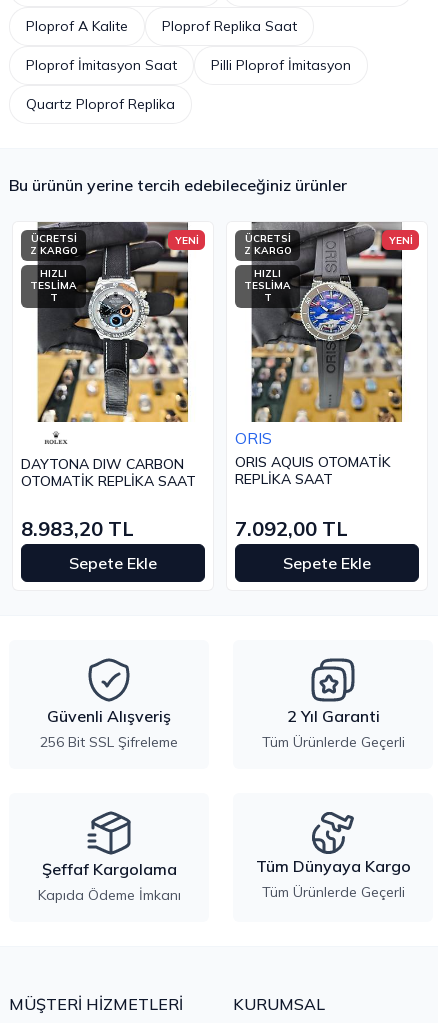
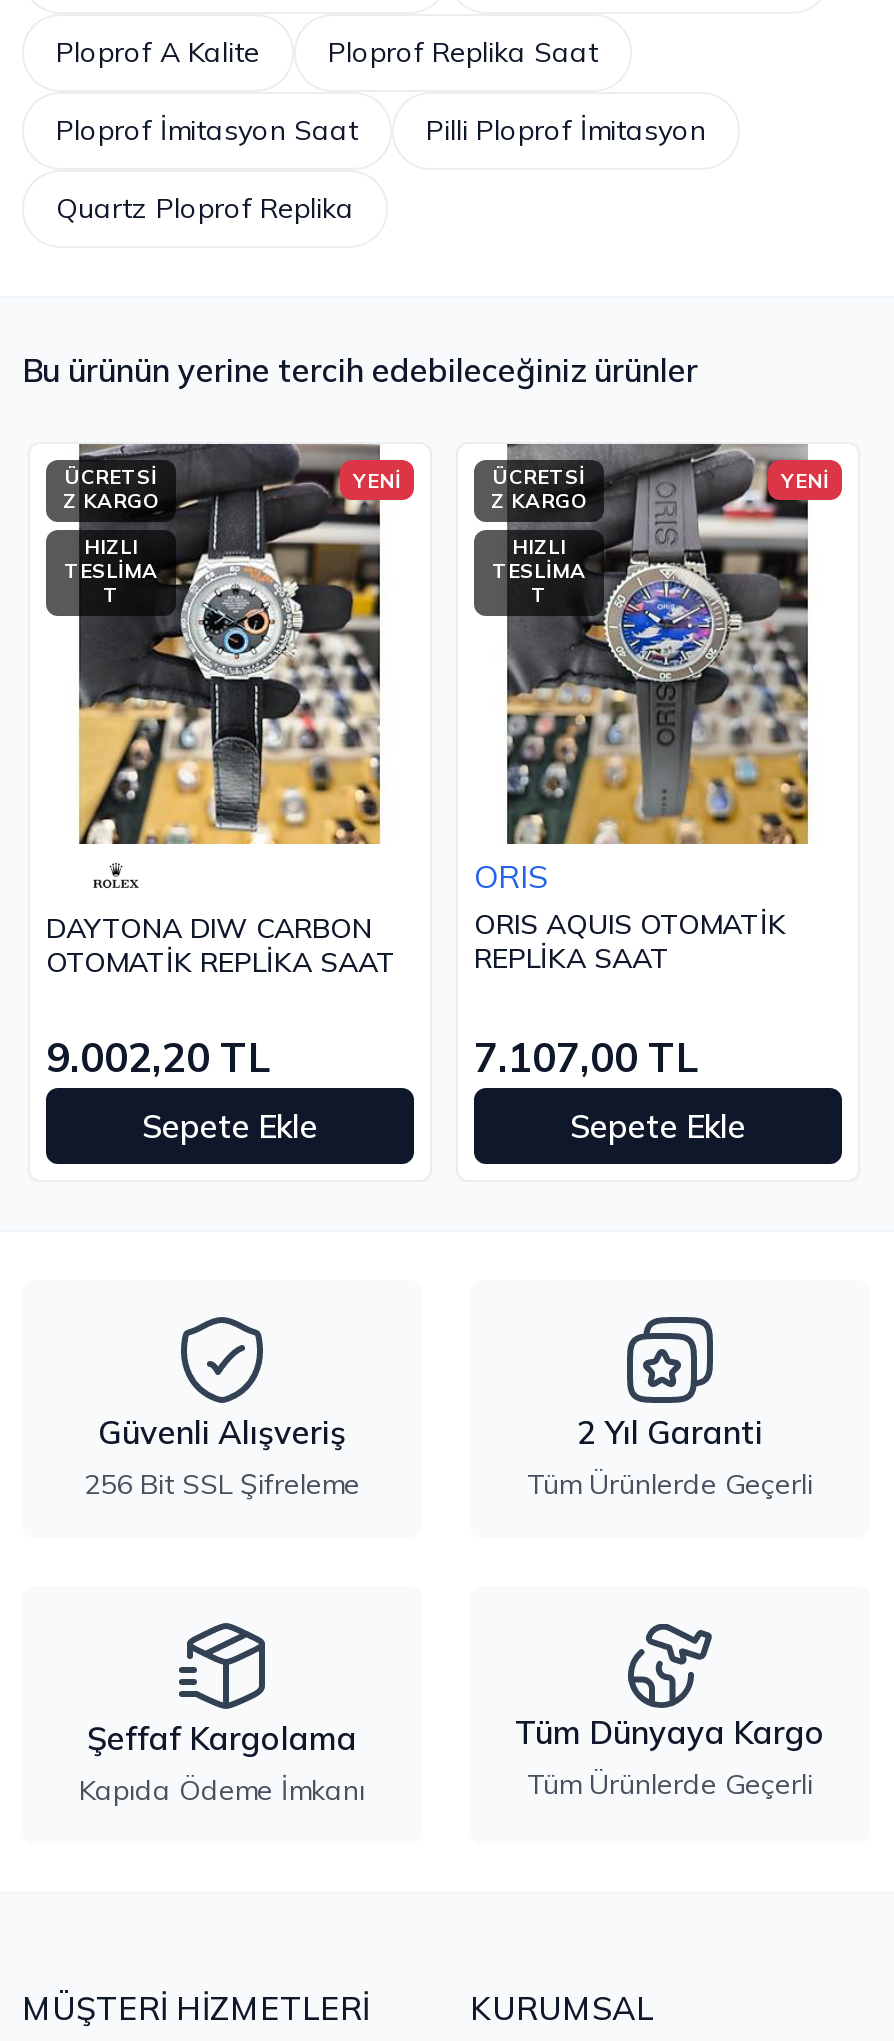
[21,515,134,540] 8.983,20 TL -> [46,1031,272,1081] 9.002,20 TL
[235,515,348,540] 7.092,00 TL -> [474,1031,700,1081] 7.107,00 TL

